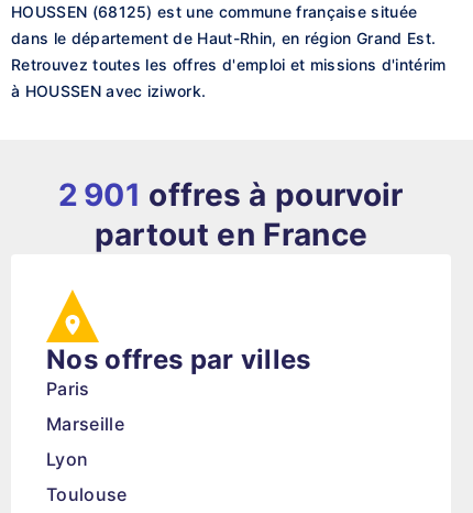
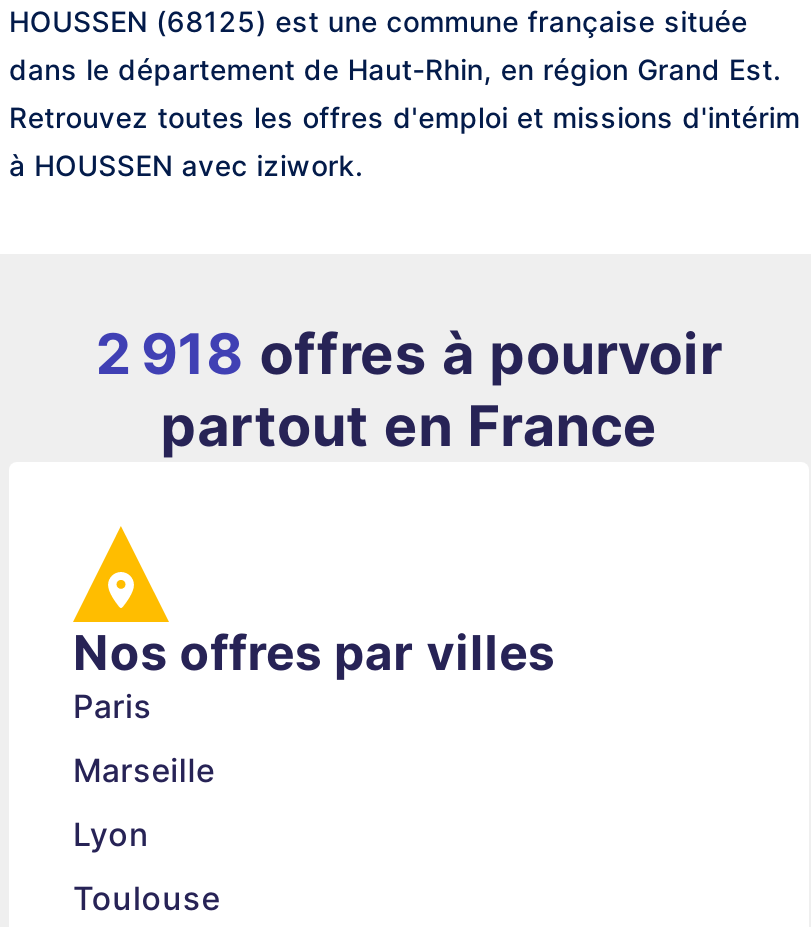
[59,176,403,214] 2 901 offres à pourvoir -> [96,320,722,388] 2 918 offres à pourvoir

